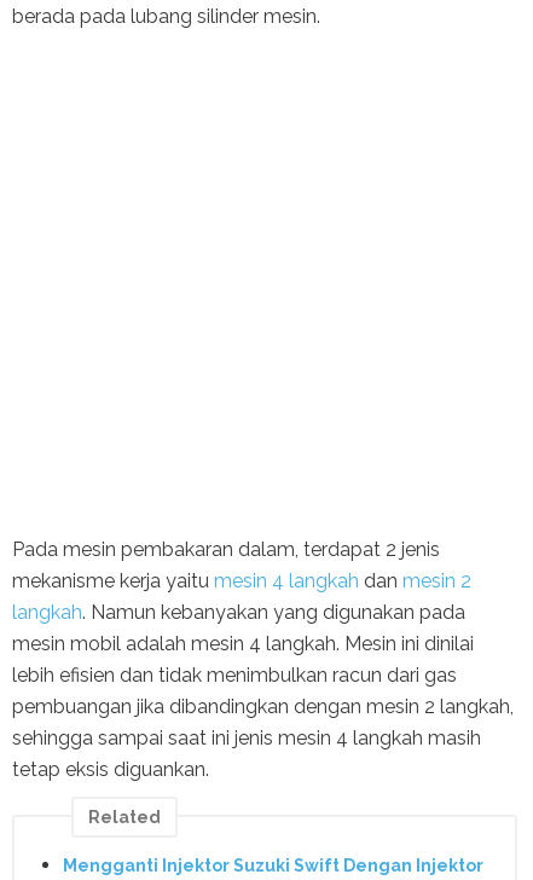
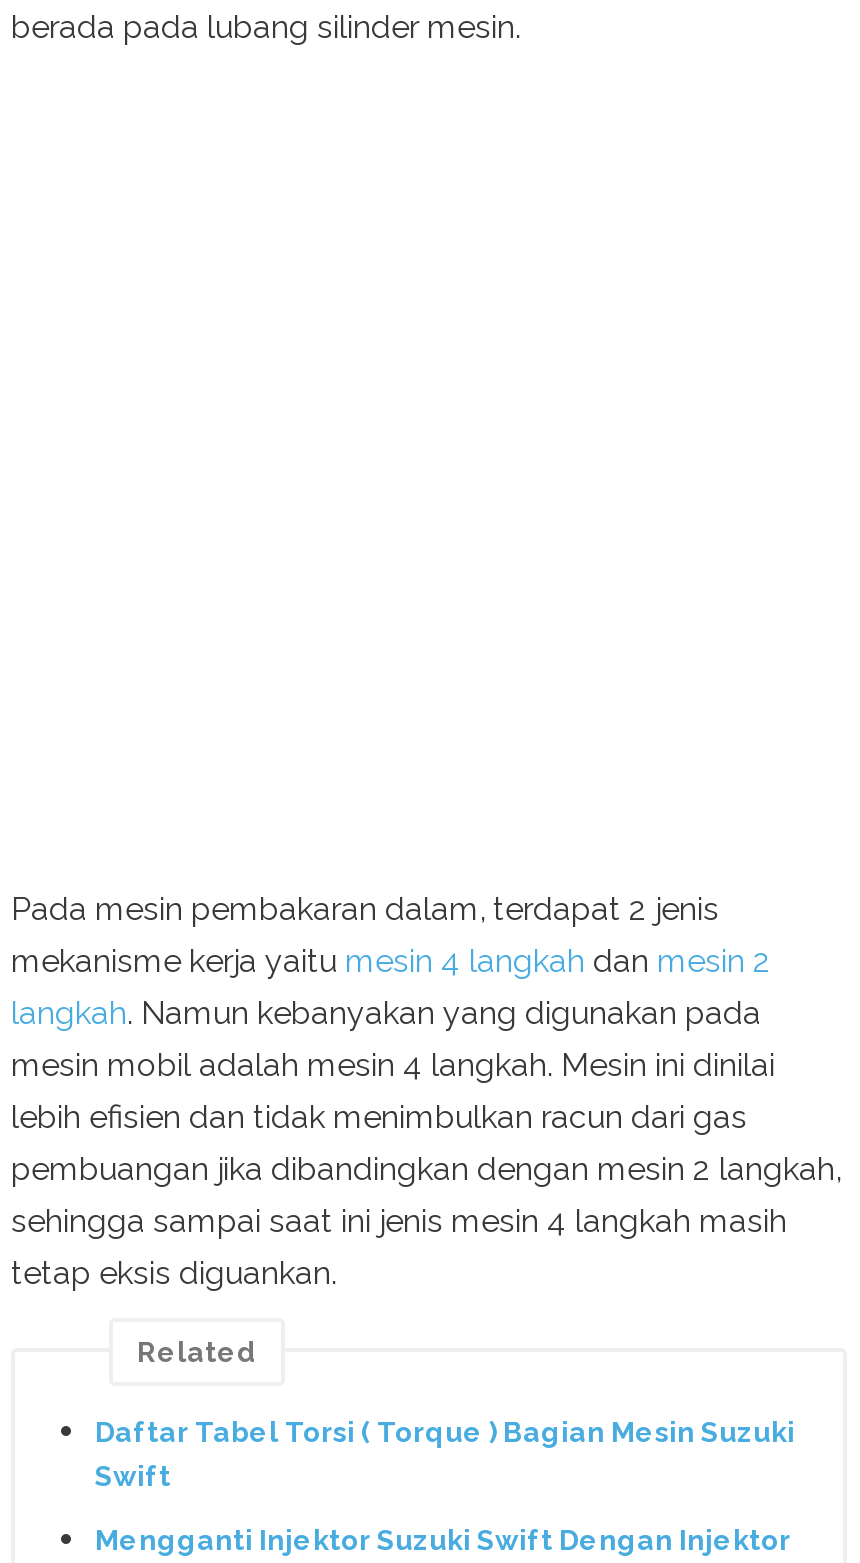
none -> [95,1417,795,1493] Daftar Tabel Torsi ( Torque ) Bagian Mesin Suzuki | Swift

